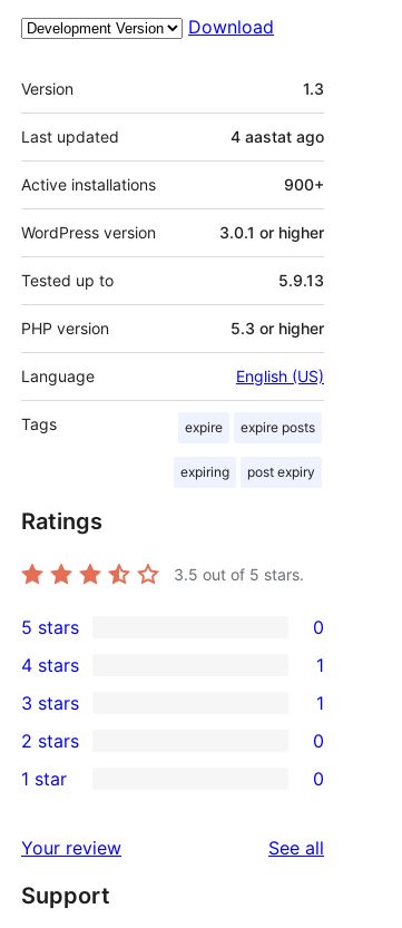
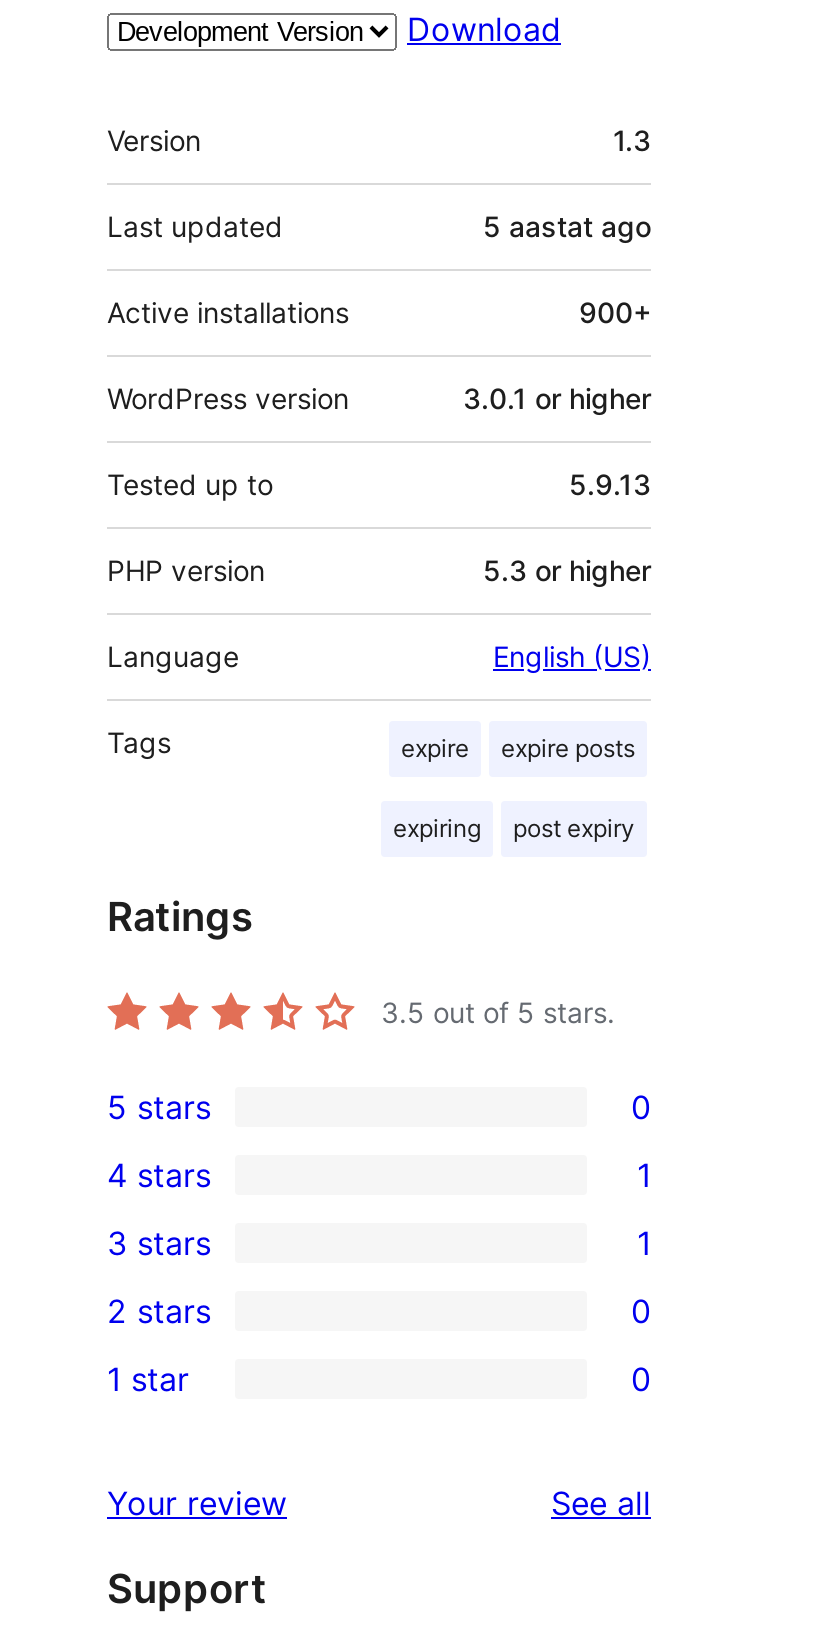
[231,127,324,146] 4 aastat ago -> [483,209,651,243] 5 aastat ago

